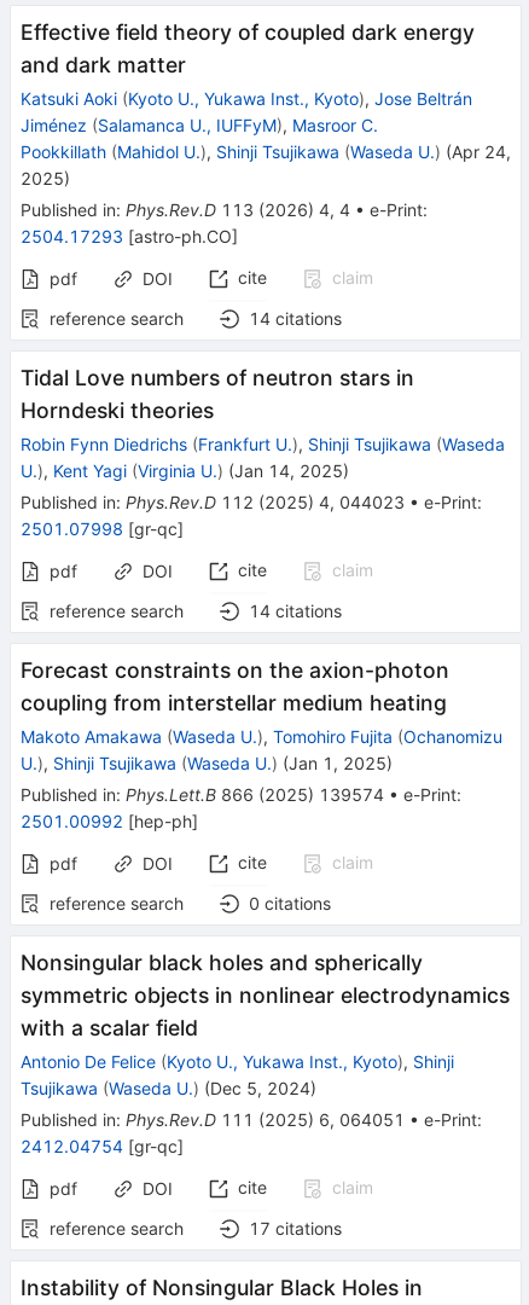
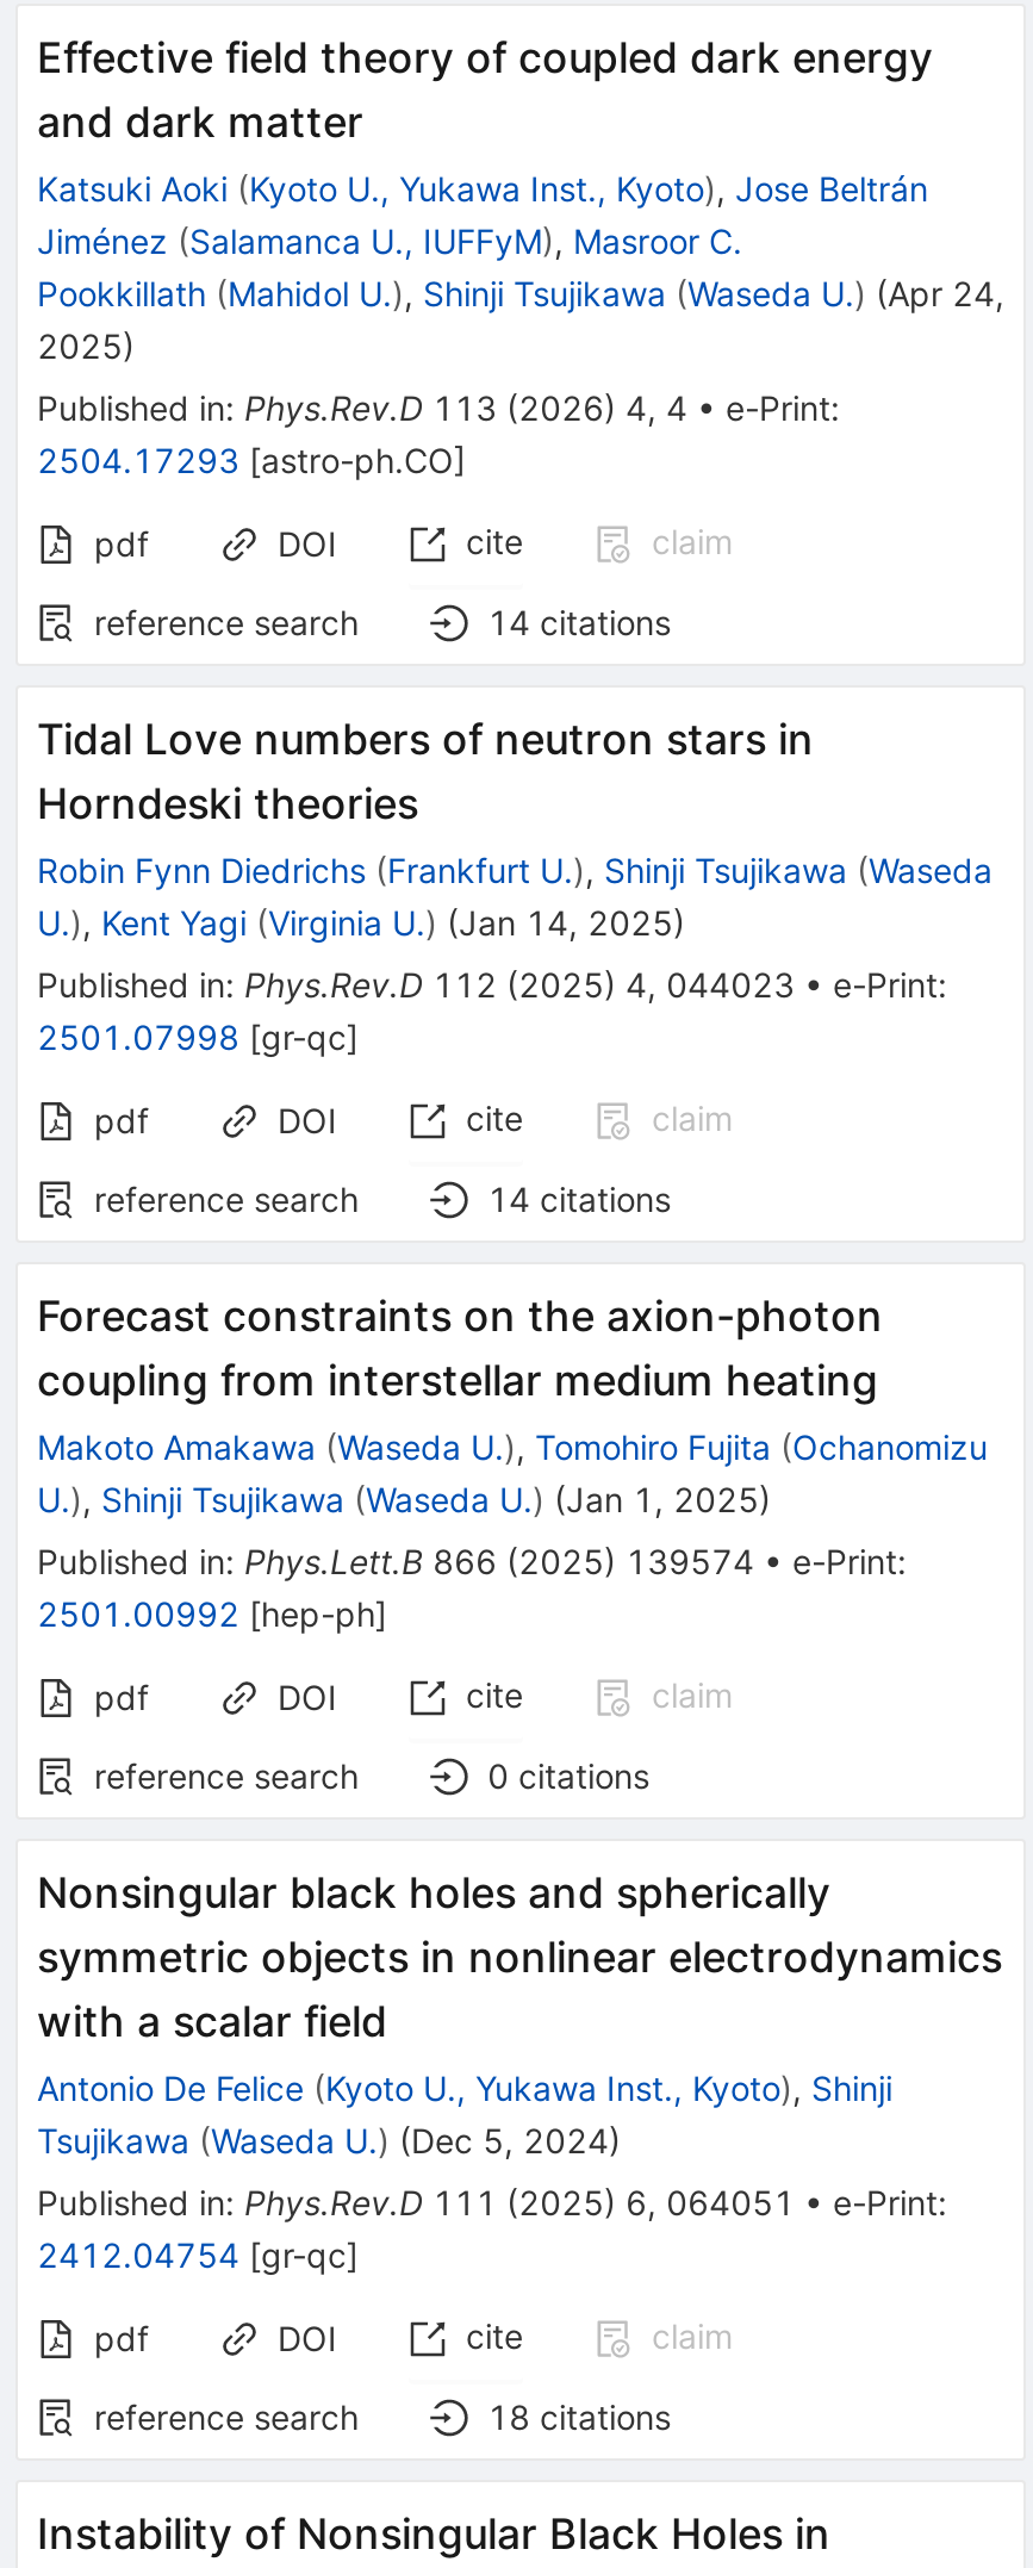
[249,1218,342,1239] 17 citations -> [487,2396,671,2437] 18 citations

